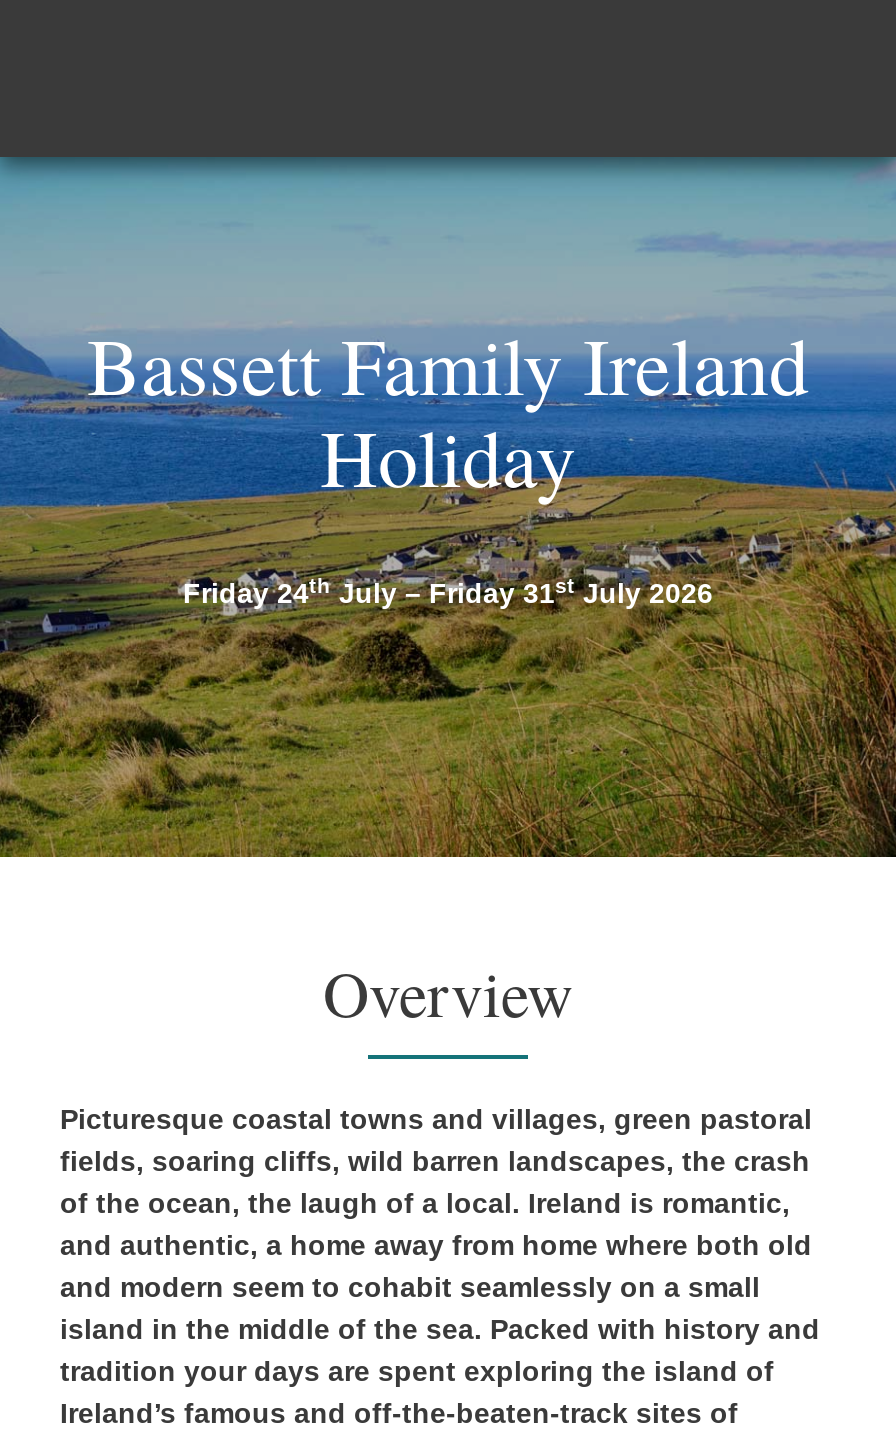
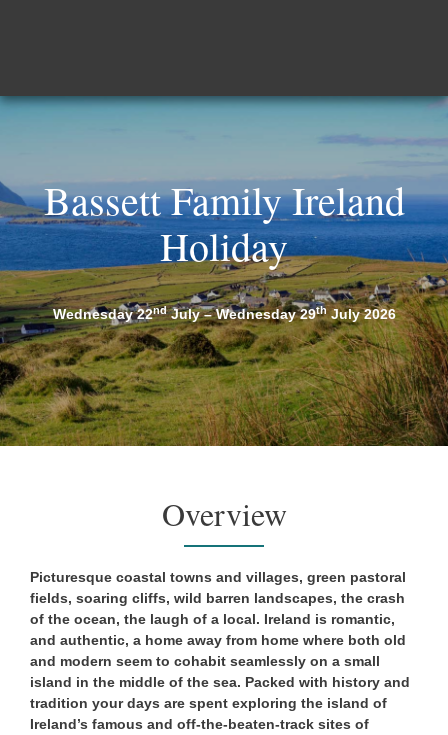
[183,573,713,609] Friday 24th July – Friday 31st July 2026 -> [52,304,395,322] Wednesday 22nd July – Wednesday 29th July 2026

